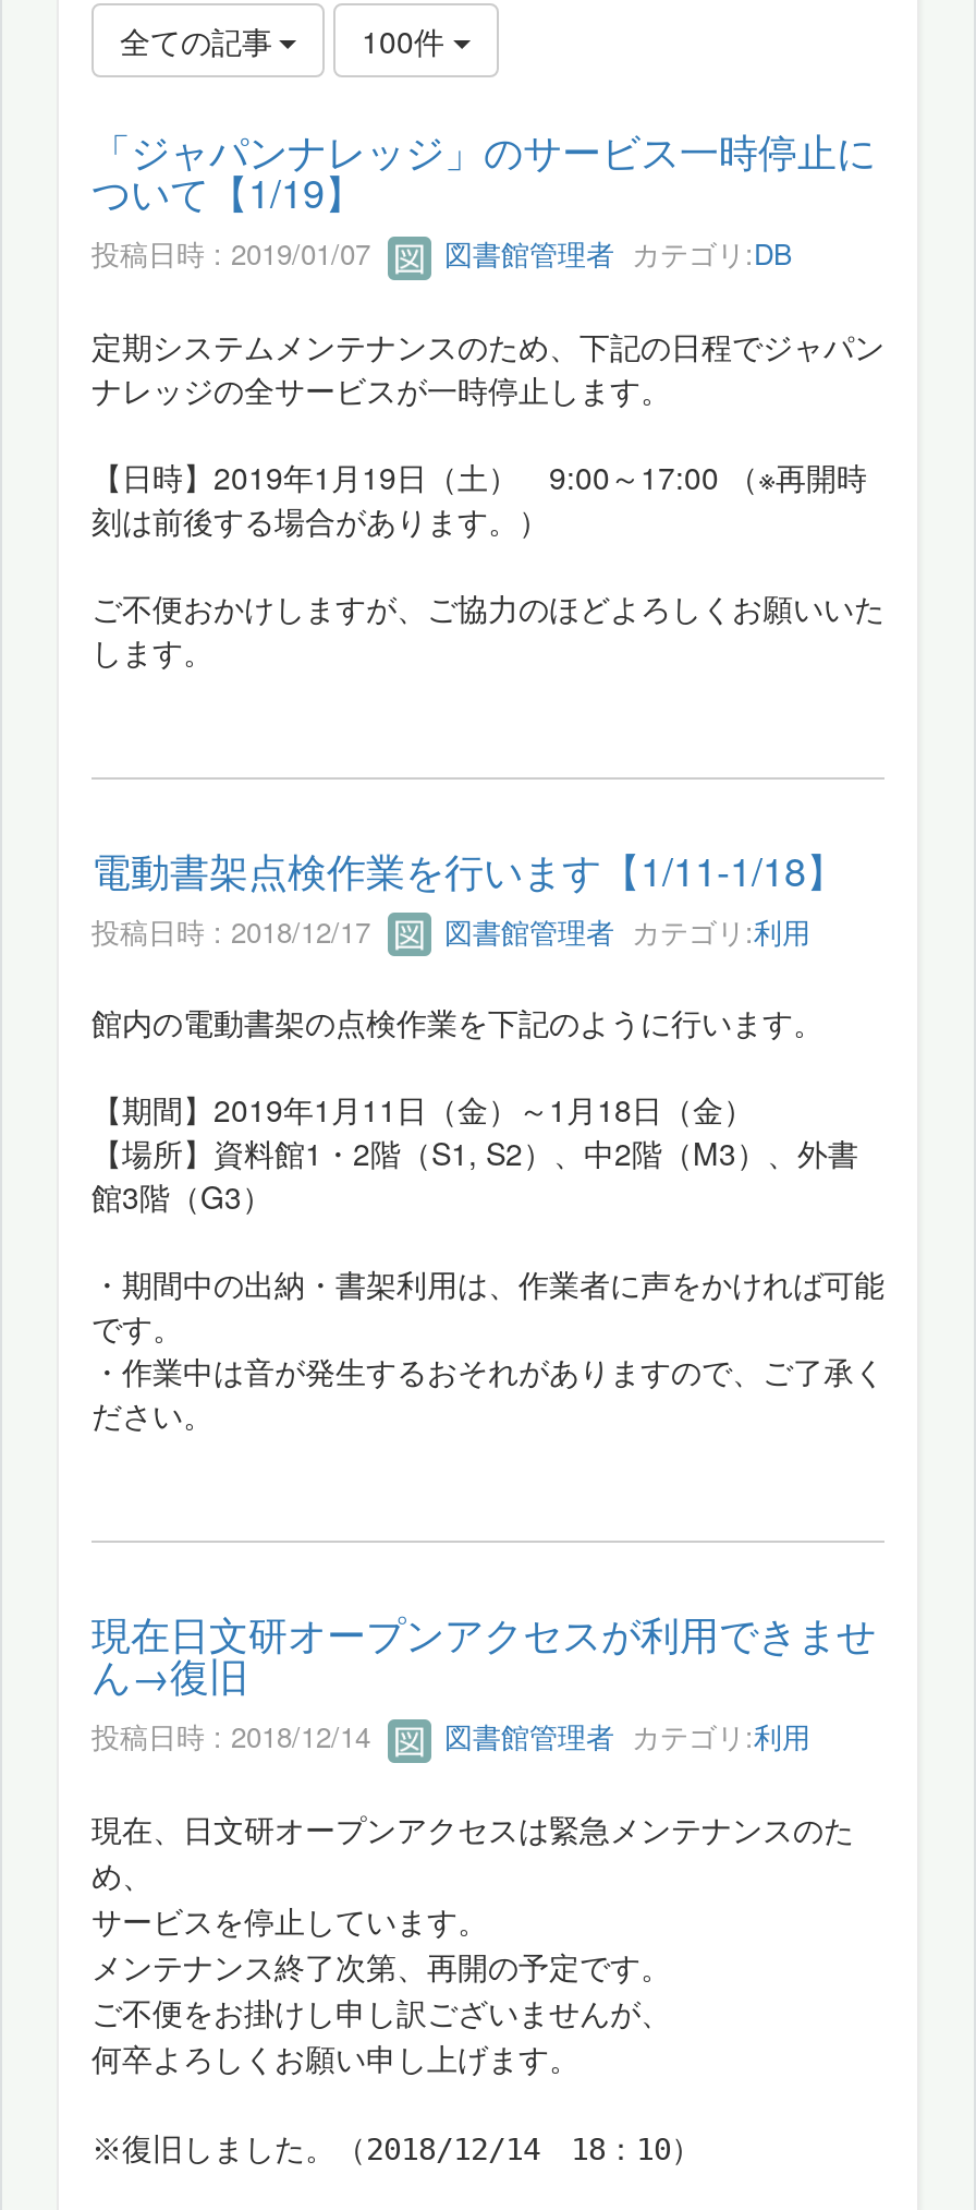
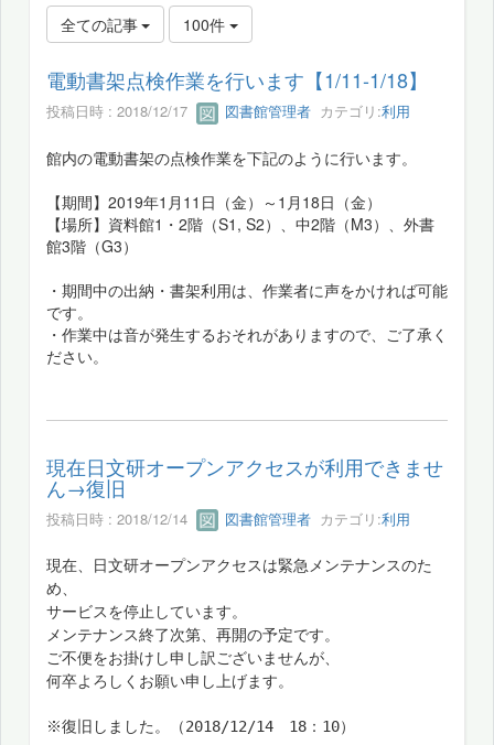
[91,121,884,672] 「ジャパンナレッジ」のサービス一時停止に | ついて【1/19】 | 投稿日時 : 2019/01/07 | 図書館管理者カテゴリ: DB | 定期システムメンテナンスのため、下記の日程でジャパン | ナレッジの全サービスが一時停止します。 | 【日時】2019年1月19日（土） 9:00～17:00 （※再開時 | 刻は前後する場合があります。） | ご不便おかけしますが、ご協力のほどよろしくお願いいた | します。 -> none

